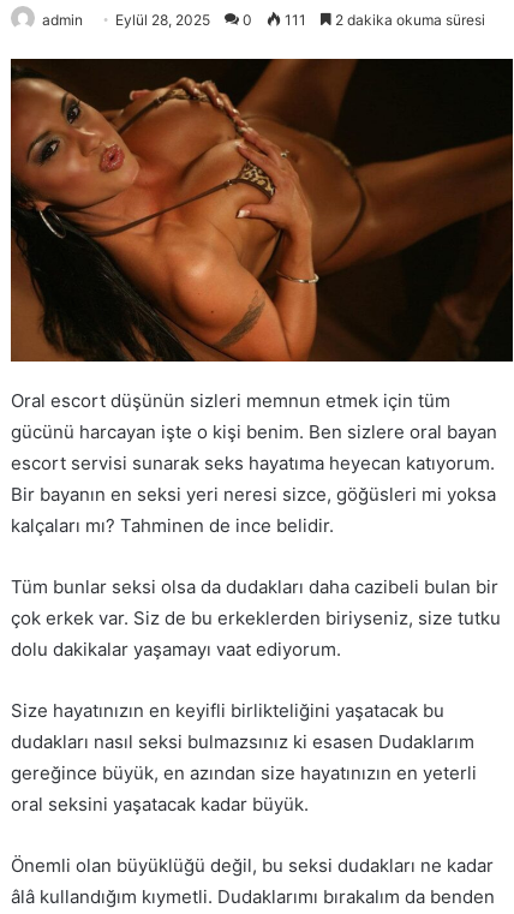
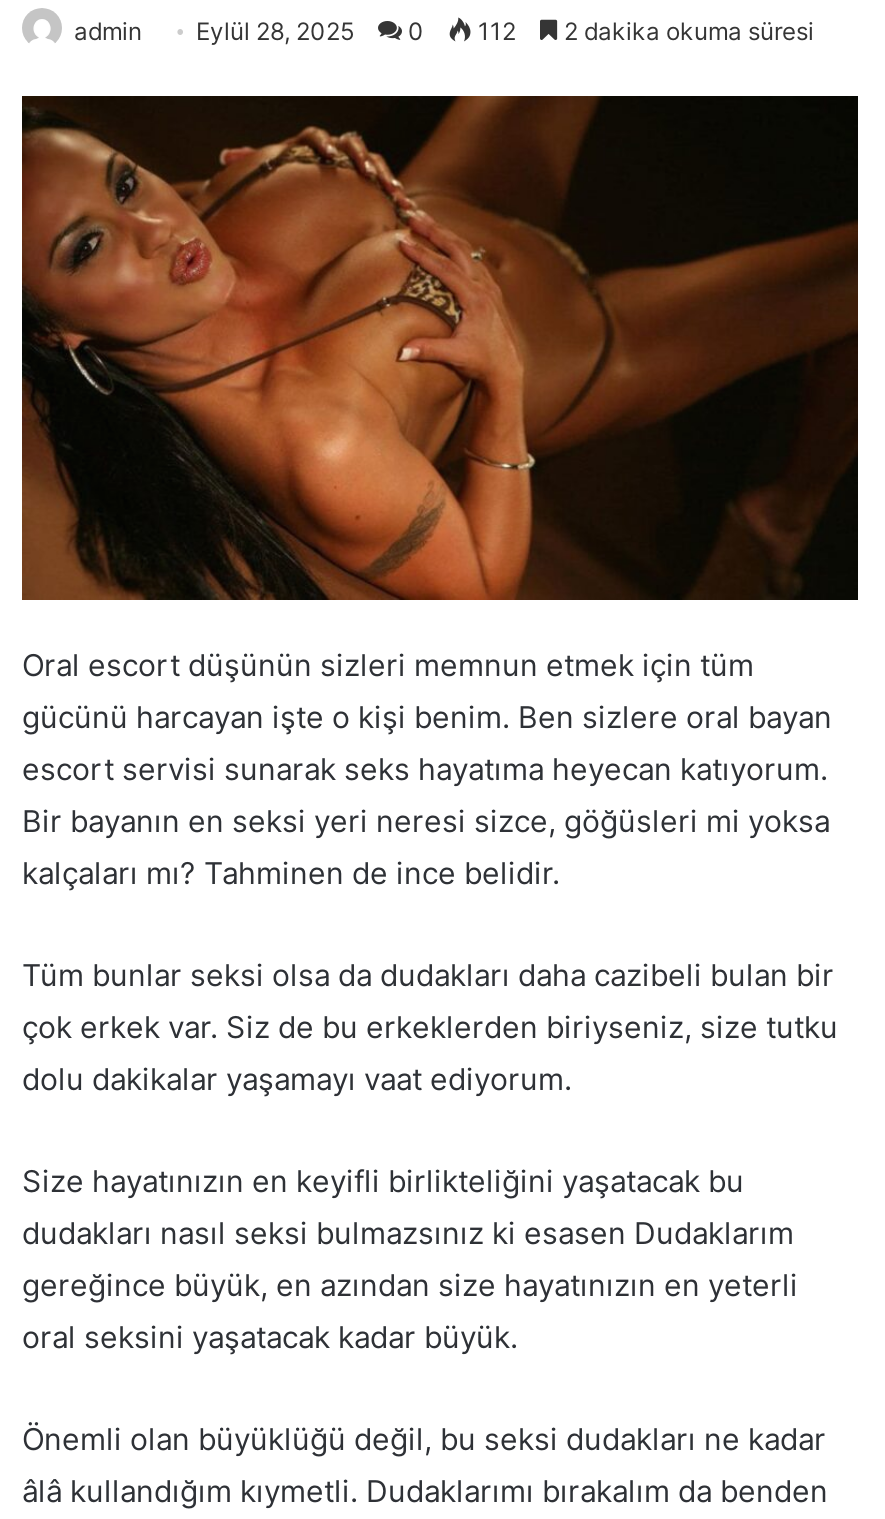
[42,11,485,29] admin Eylül 28, 2025 0 111 2 dakika okuma süresi -> [74,16,814,46] admin Eylül 28, 2025 0 112 2 dakika okuma süresi

